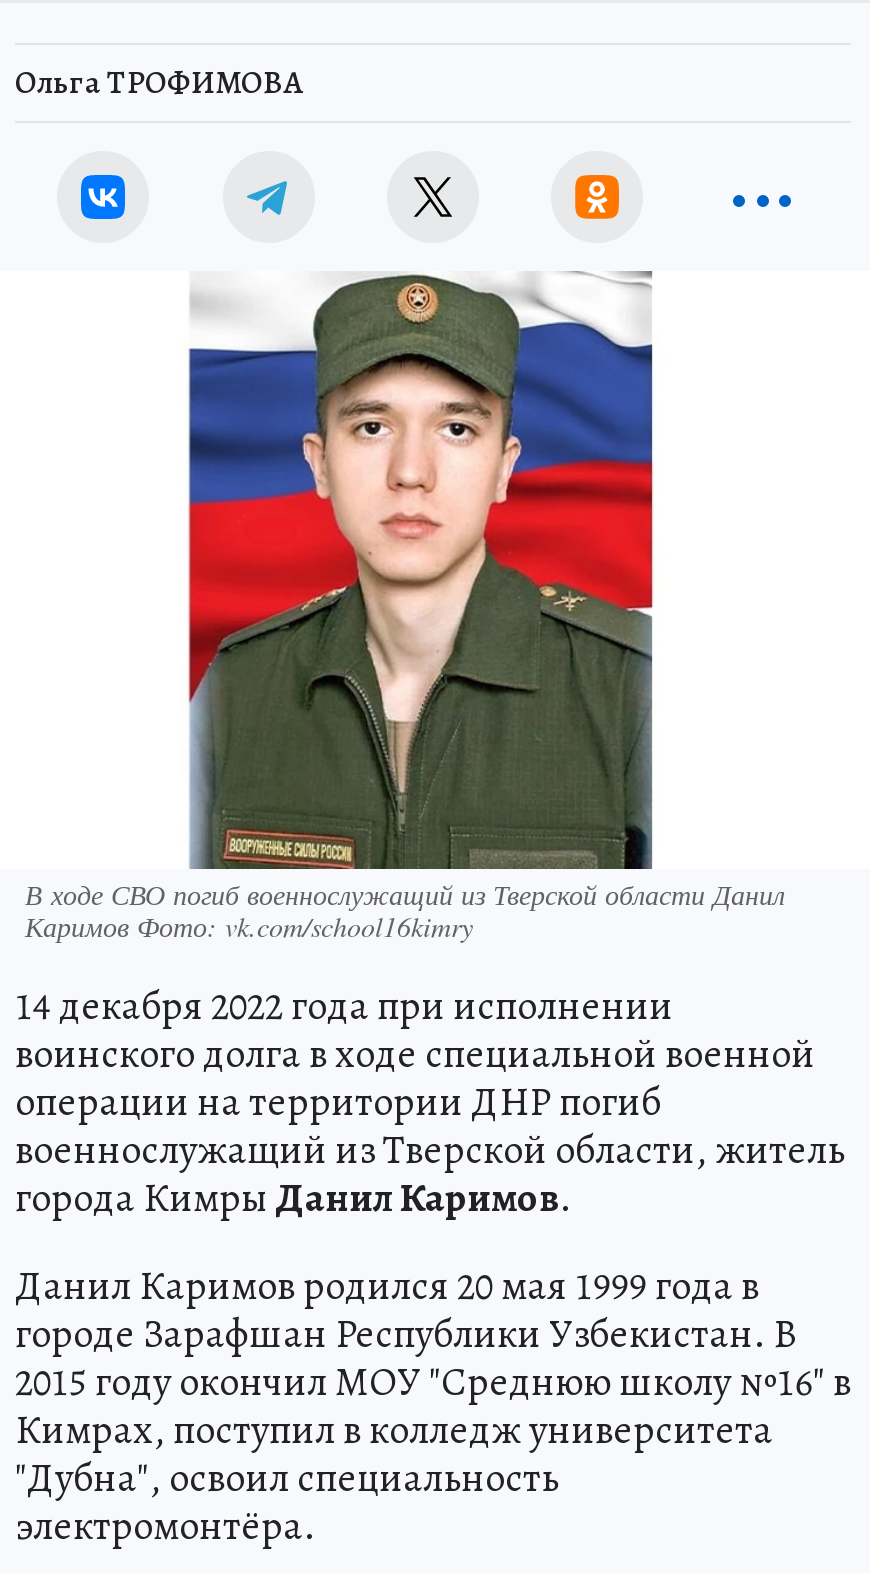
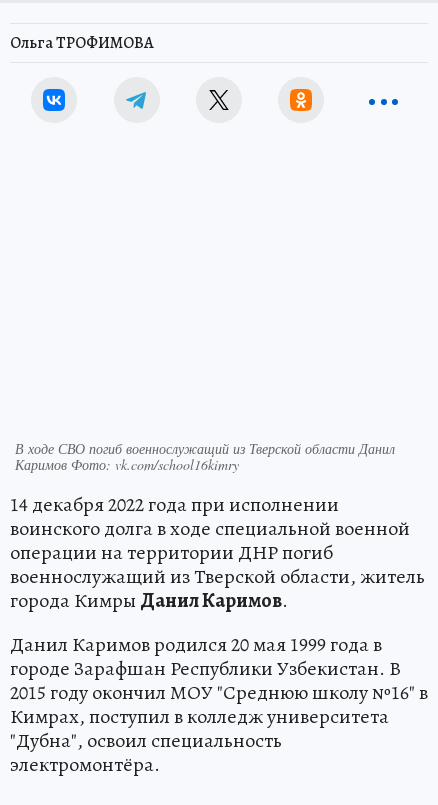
[187,269,655,871] [image] -> none

